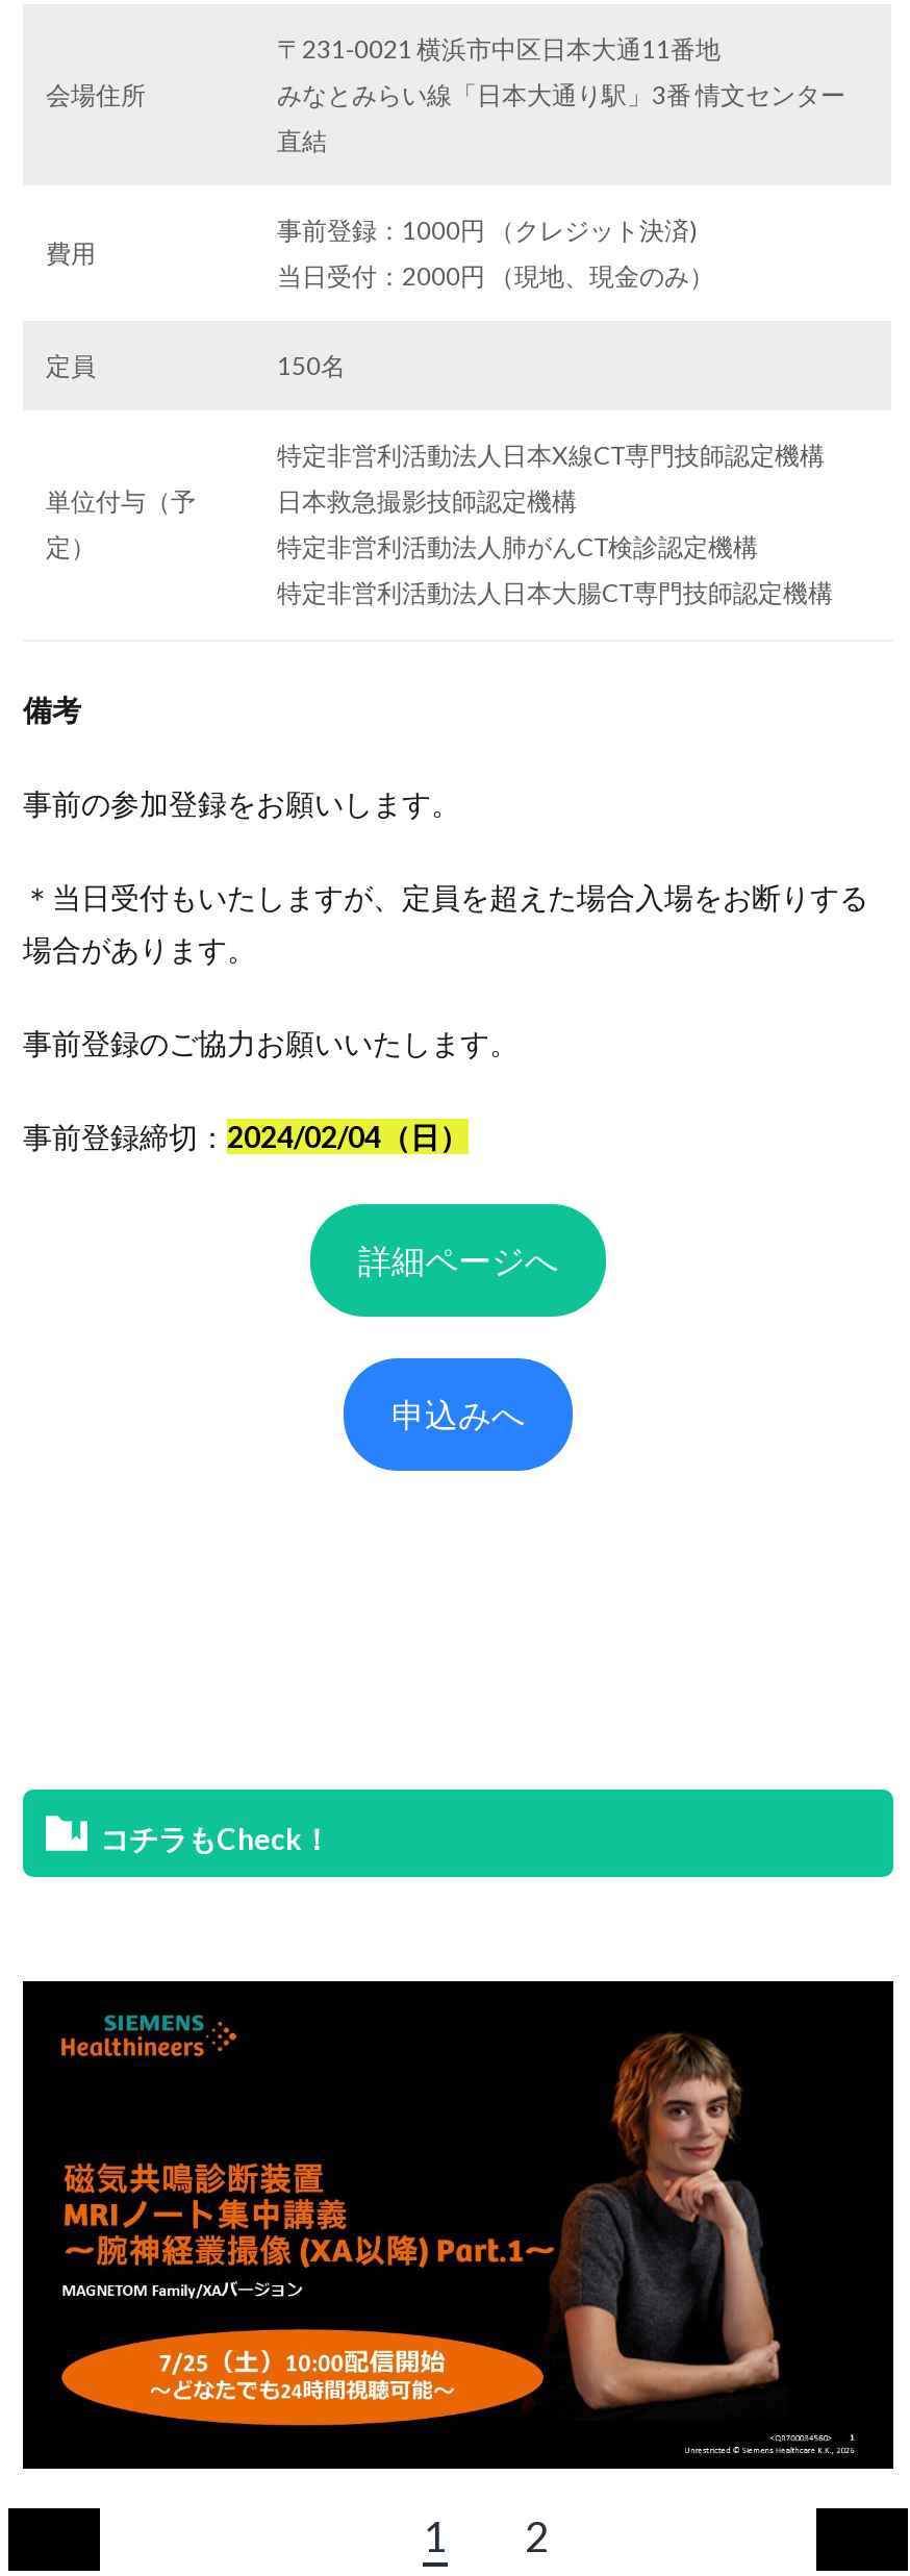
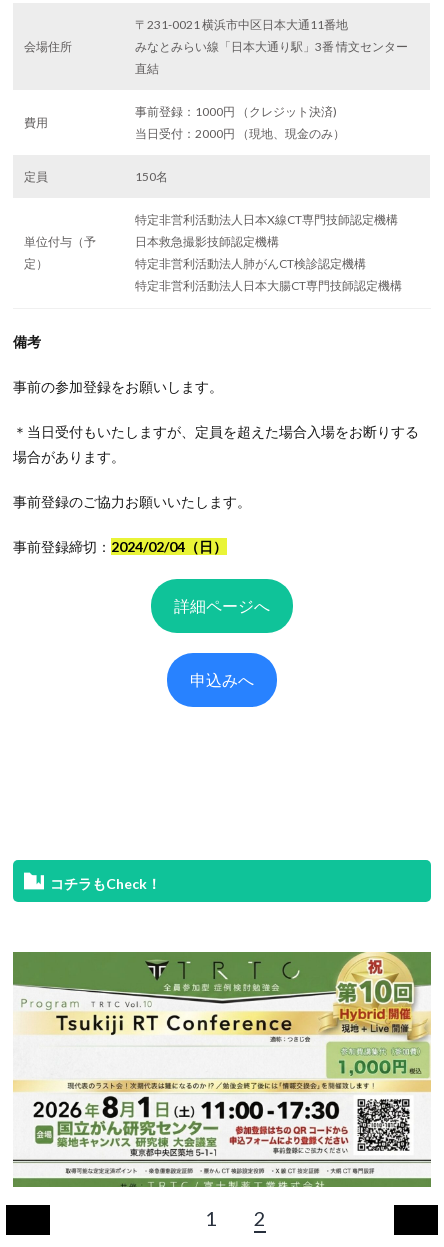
[21,1979,895,2471] [image] -> [12,951,432,1188] [image]

